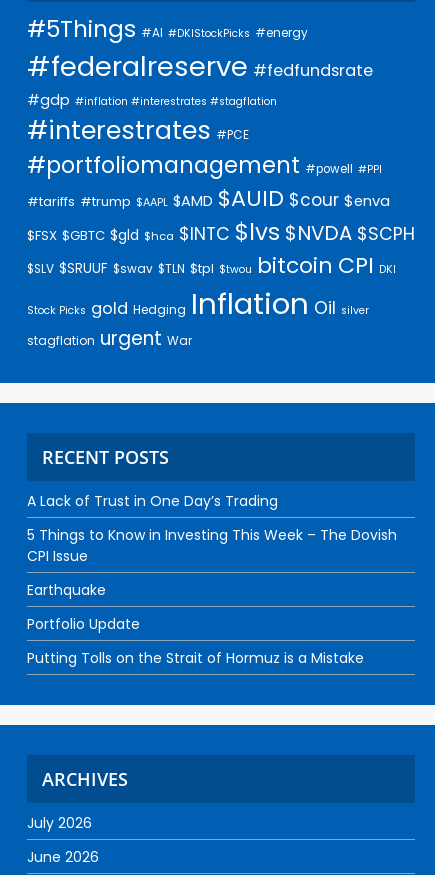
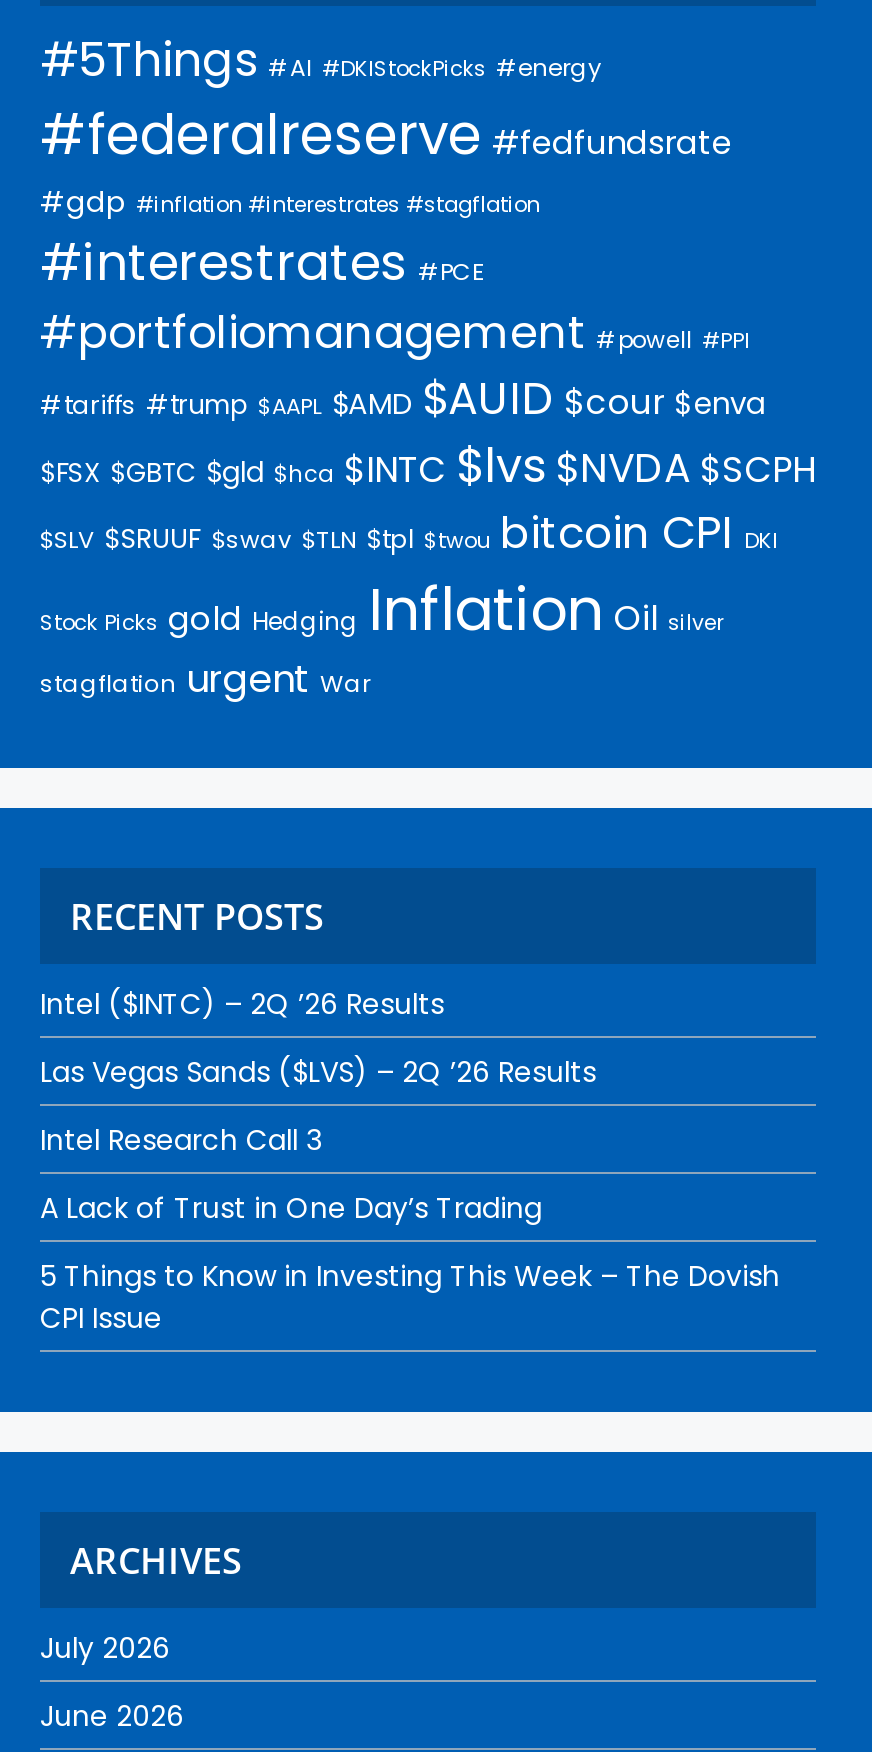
none -> [40,983,596,1159] Intel ($INTC) – 2Q ’26 Results | Las Vegas Sands ($LVS) – 2Q ’26 Results | Intel Research Call 3
moved [27,490,397,565] -> [40,1187,780,1337]: A Lack of Trust in One Day’s Trading | 5 Things to Know in Investing This Week – The Dovish | CPI Issue
[27,579,364,667] Earthquake | Portfolio Update | Putting Tolls on the Strait of Hormuz is a Mistake -> none

